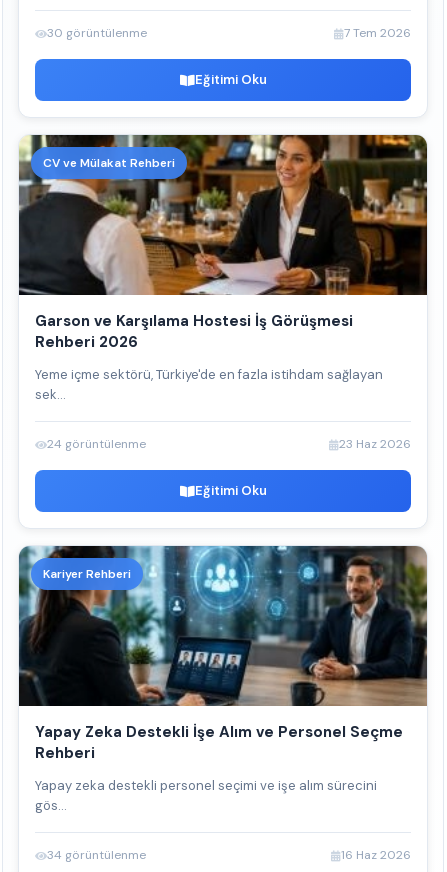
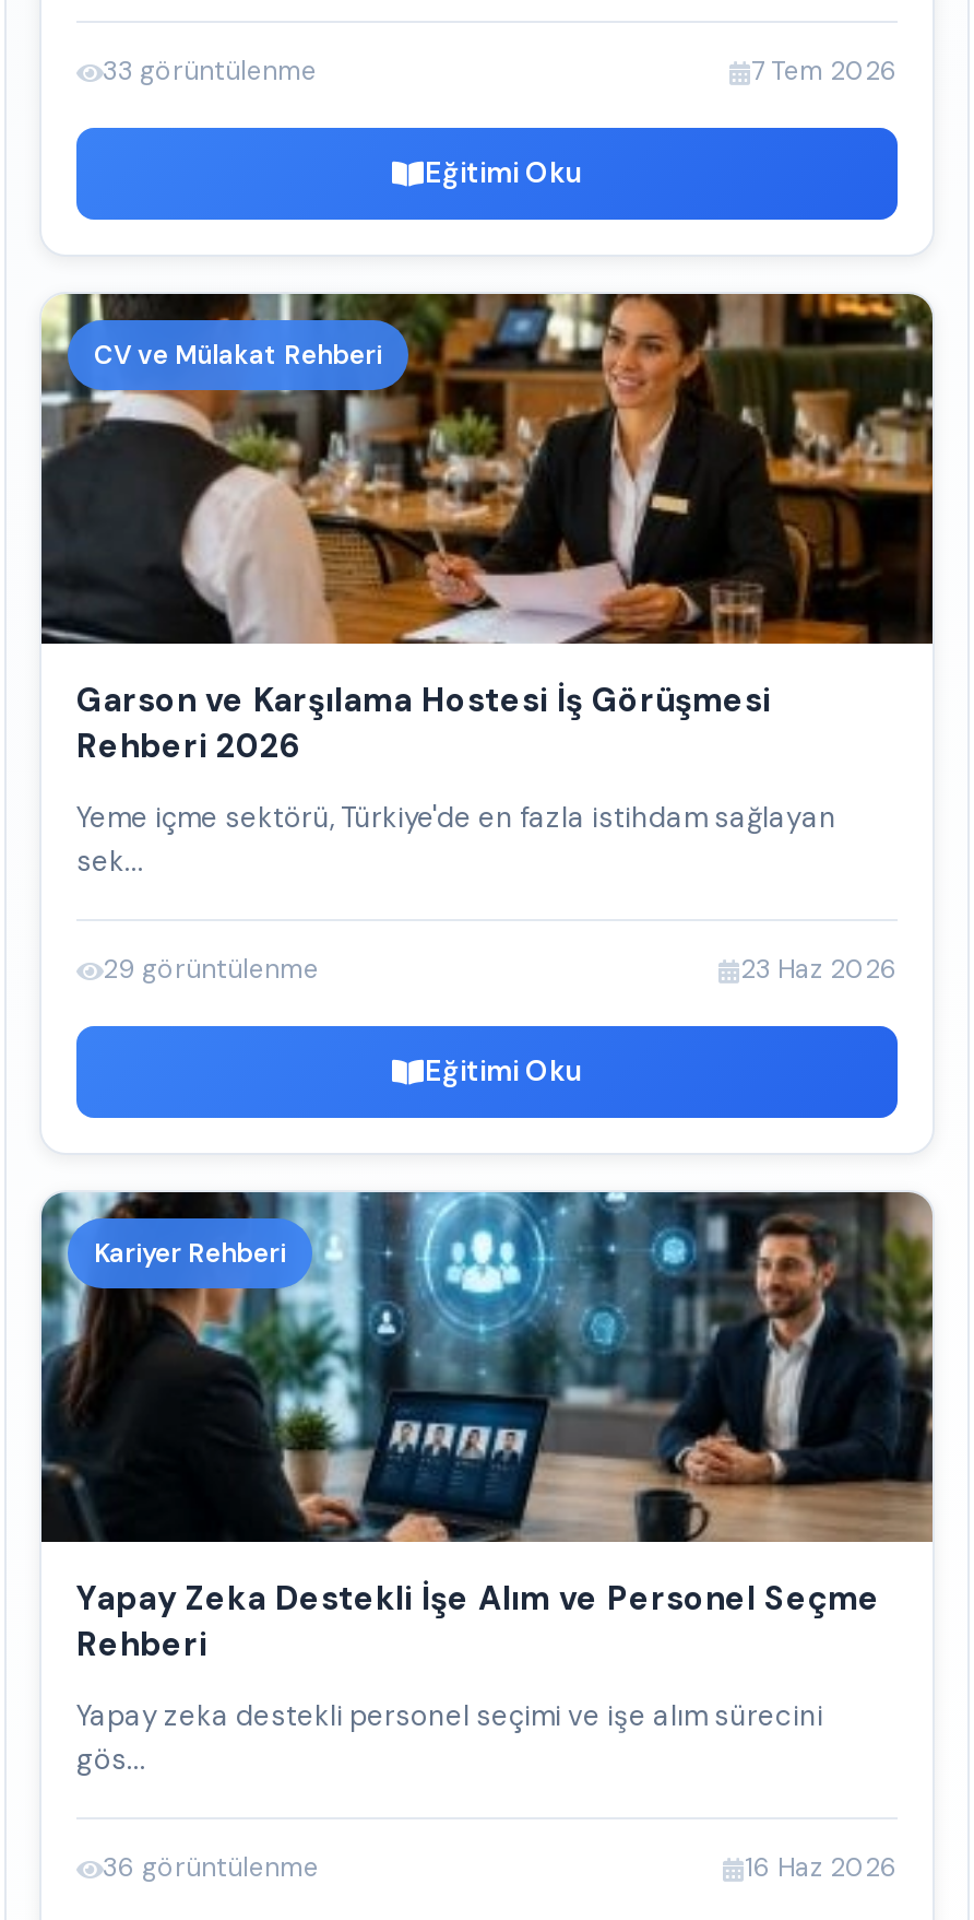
[47,25,147,41] 30 görüntülenme -> [103,54,317,89] 33 görüntülenme
[47,436,146,452] 24 görüntülenme -> [103,953,319,988] 29 görüntülenme
[47,847,146,863] 34 görüntülenme -> [103,1851,319,1886] 36 görüntülenme

